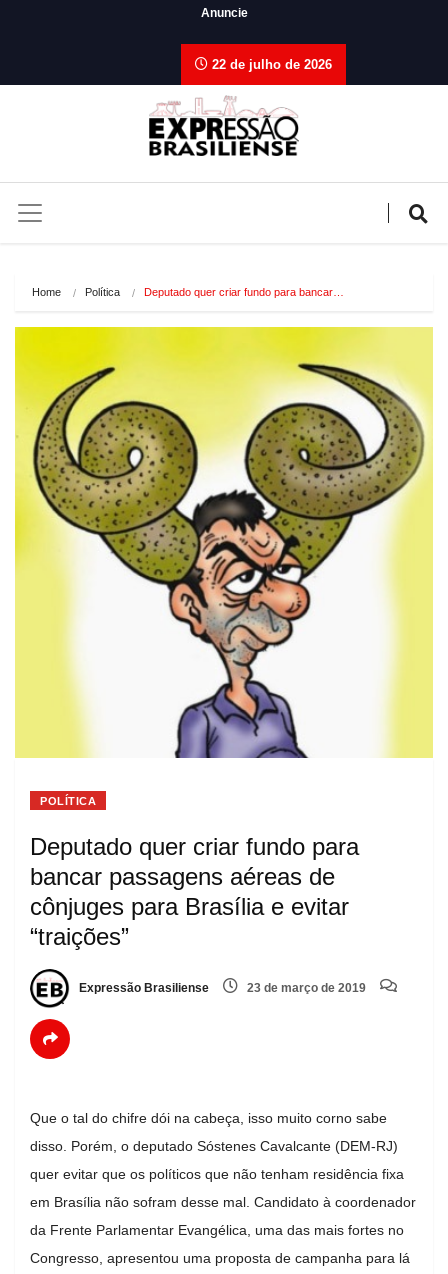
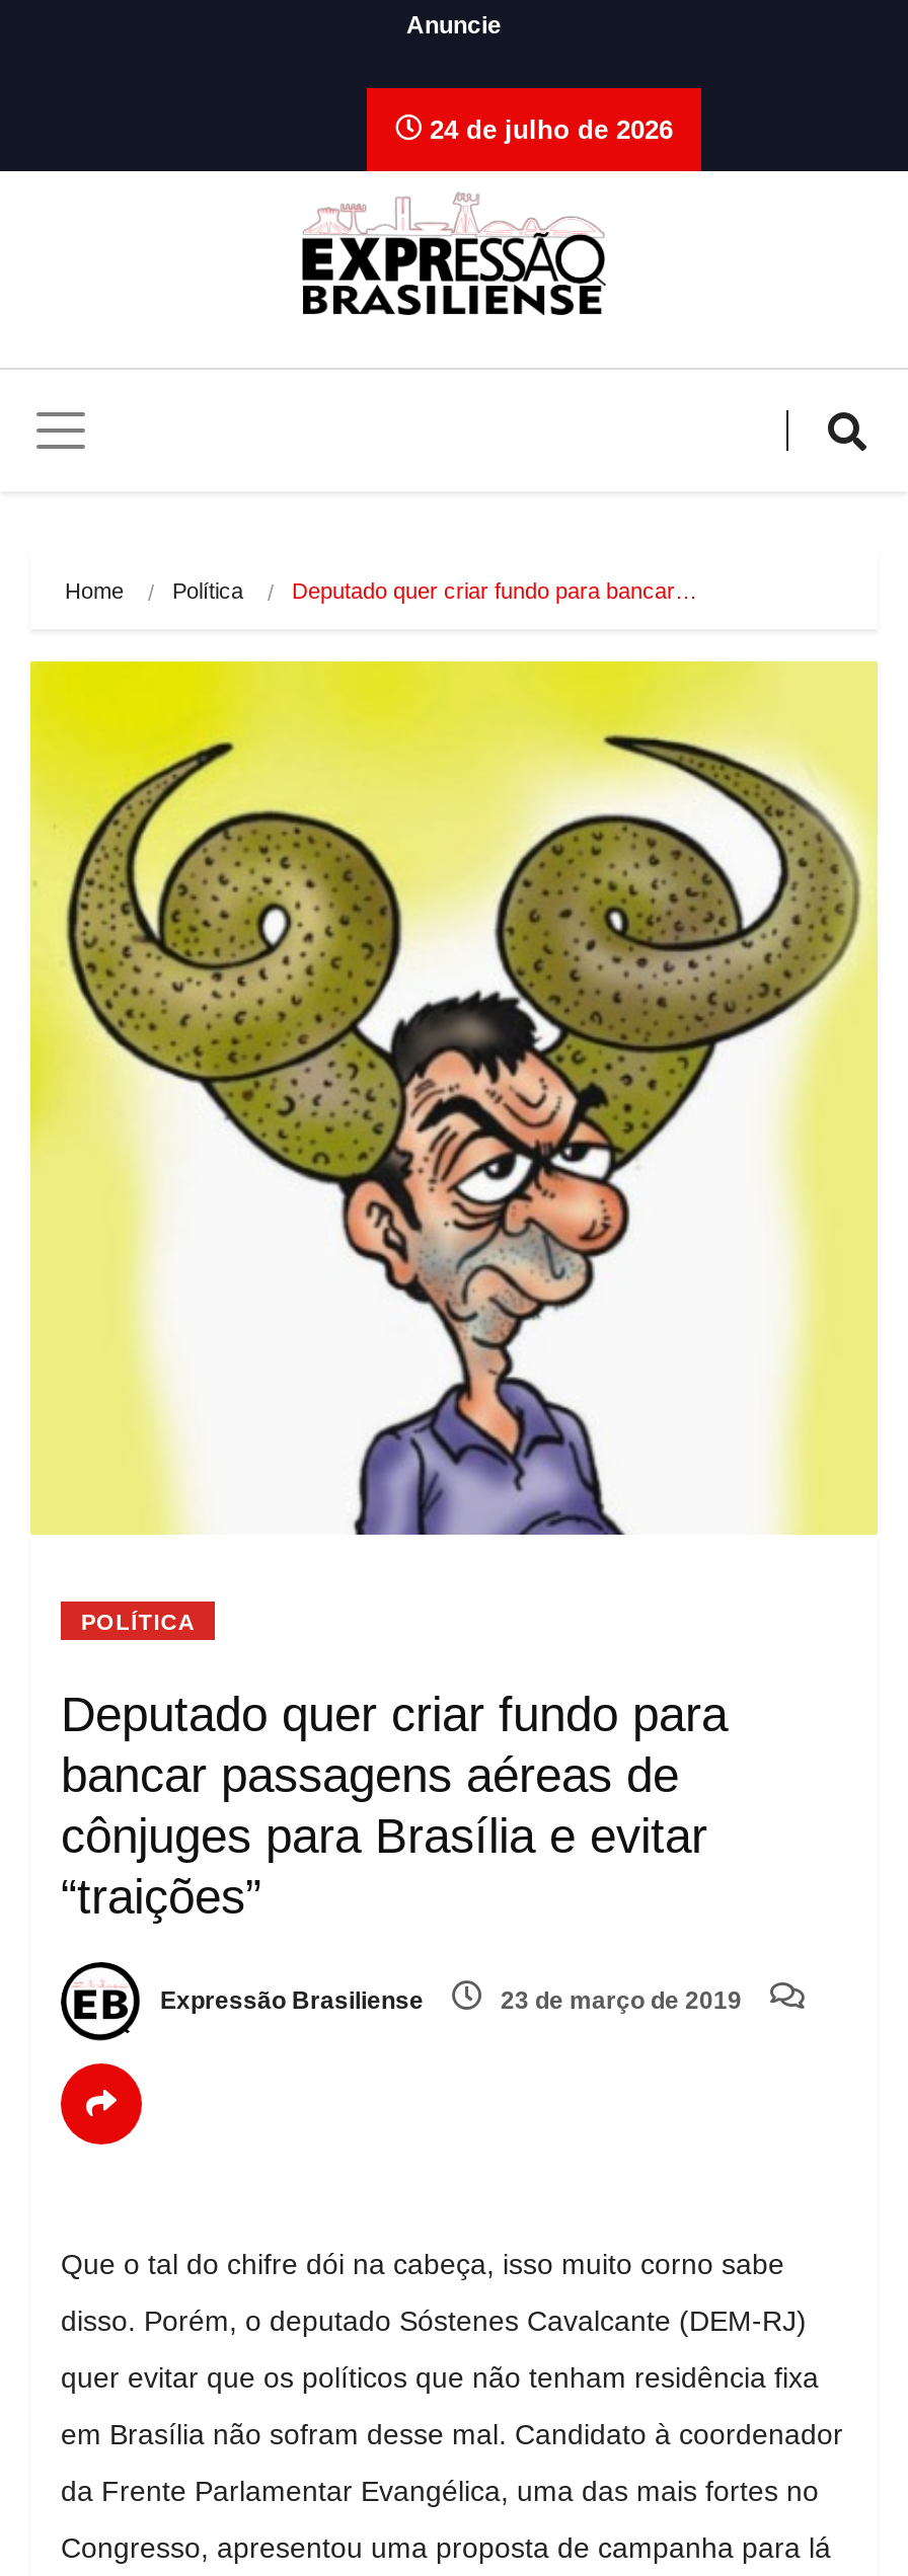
[208,57,332,72] 22 de julho de 2026 -> [422,114,673,145] 24 de julho de 2026

